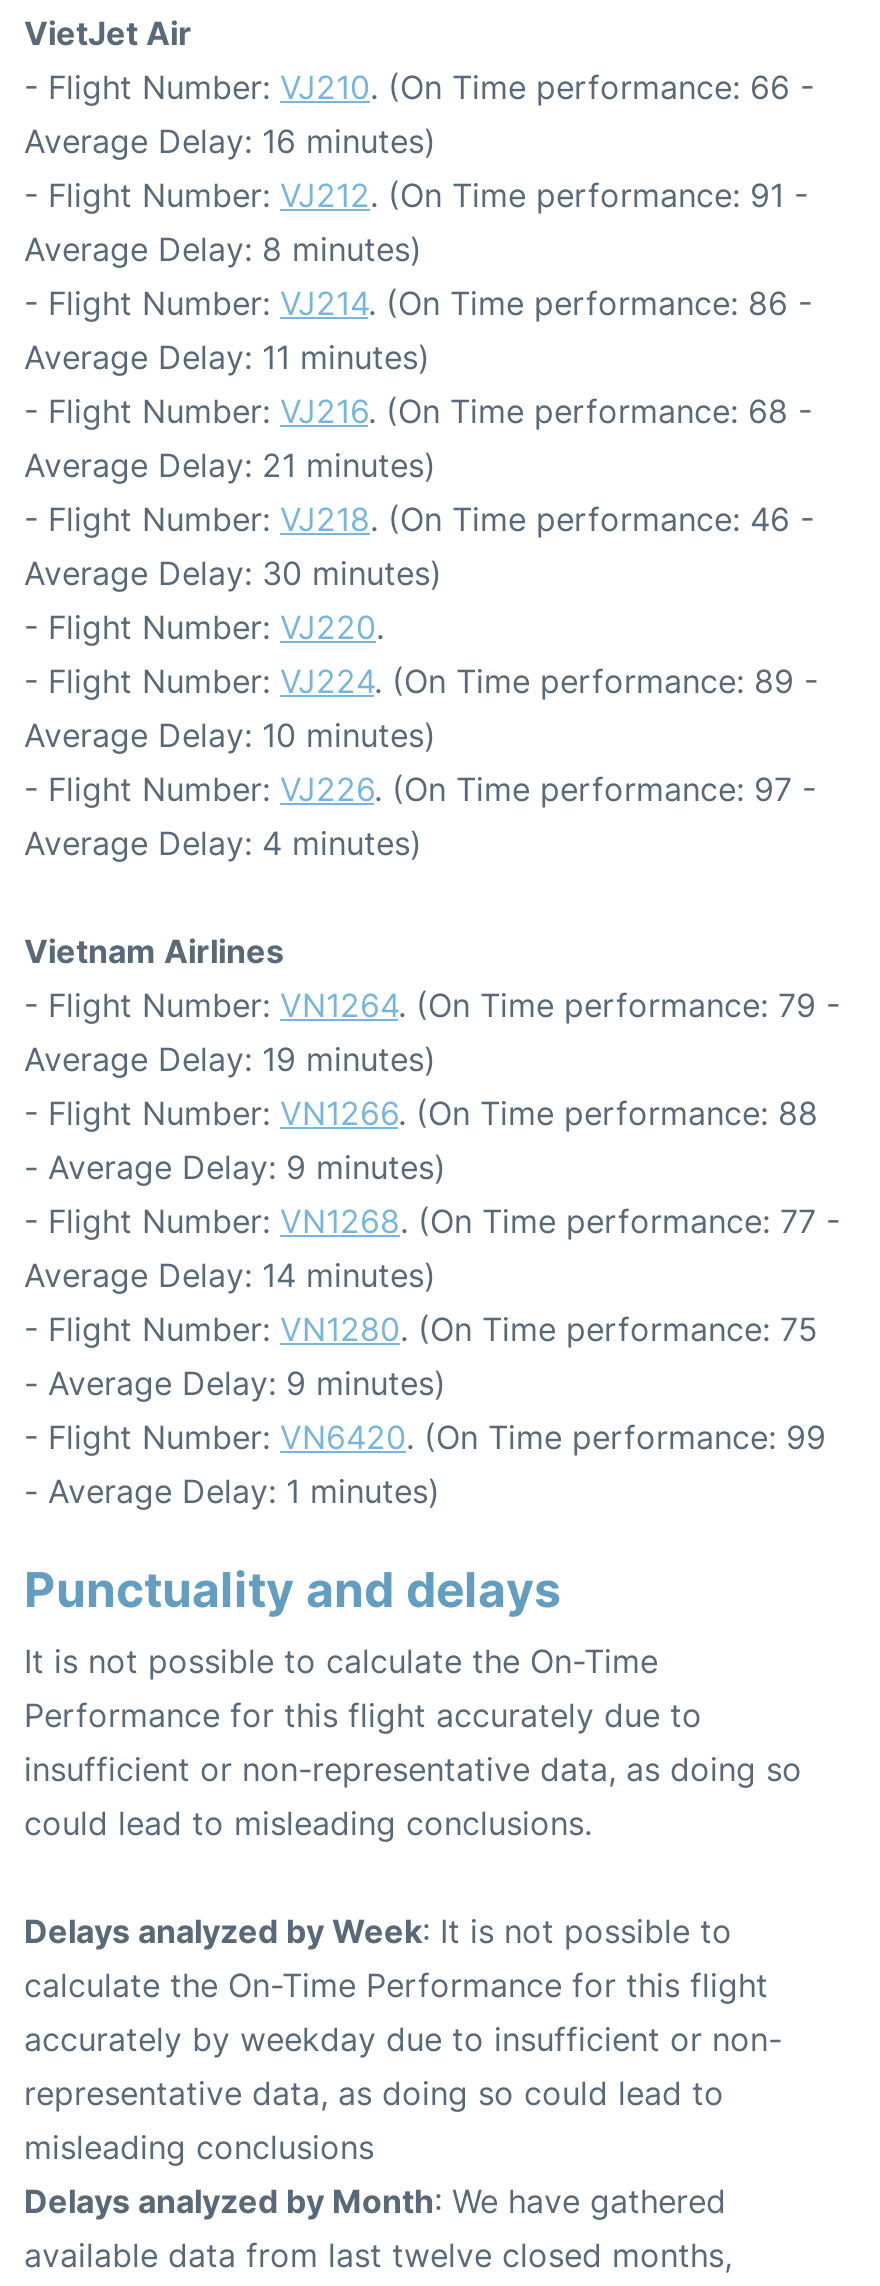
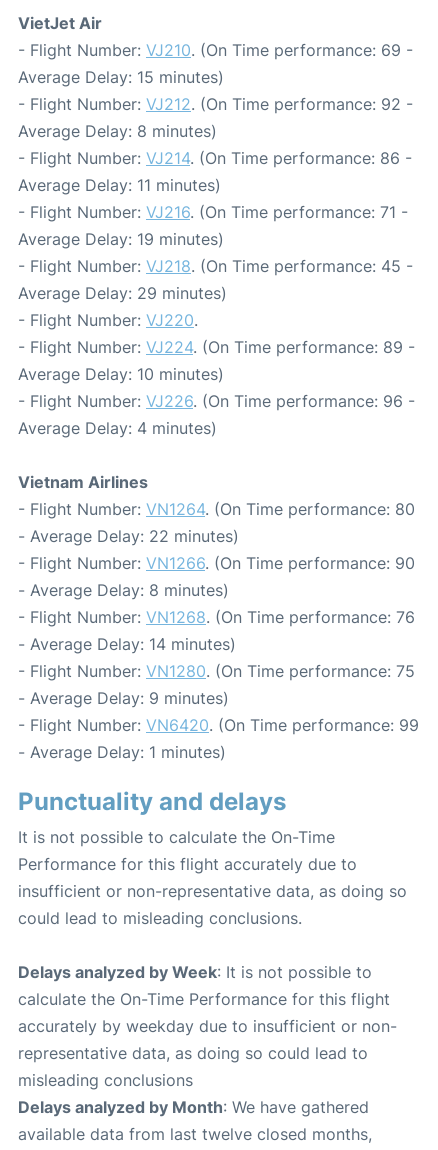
[24,68,814,108] - Flight Number: VJ210. (On Time performance: 66 - -> [18,40,413,60] - Flight Number: VJ210. (On Time performance: 69 -
[24,122,436,162] Average Delay: 16 minutes) -> [18,67,224,87] Average Delay: 15 minutes)
[24,176,808,216] - Flight Number: VJ212. (On Time performance: 91 - -> [18,94,413,114] - Flight Number: VJ212. (On Time performance: 92 -
[24,392,812,432] - Flight Number: VJ216. (On Time performance: 68 - -> [18,202,408,222] - Flight Number: VJ216. (On Time performance: 71 -
[24,446,436,486] Average Delay: 21 minutes) -> none
[24,500,814,540] - Flight Number: VJ218. (On Time performance: 46 - -> [18,256,413,276] - Flight Number: VJ218. (On Time performance: 45 -
[24,554,442,594] Average Delay: 30 minutes) -> [18,283,227,303] Average Delay: 29 minutes)
[24,770,816,810] - Flight Number: VJ226. (On Time performance: 97 - -> [18,391,415,411] - Flight Number: VJ226. (On Time performance: 96 -
[24,986,840,1296] - Flight Number: VN1264. (On Time performance: 79 - | - Flight Number: VN1266. (On Time performance: 88 | - Average Delay: 9 minutes) | - Flight Number: VN1268. (On Time performance: 77 - | Average Delay: 14 minutes) -> [18,499,415,654] - Flight Number: VN1264. (On Time performance: 80 | - Average Delay: 22 minutes) | - Flight Number: VN1266. (On Time performance: 90 | - Average Delay: 8 minutes) | - Flight Number: VN1268. (On Time performance: 76 | - Average Delay: 14 minutes)
moved [24,1040,436,1080] -> [18,229,224,249]: Average Delay: 19 minutes)

